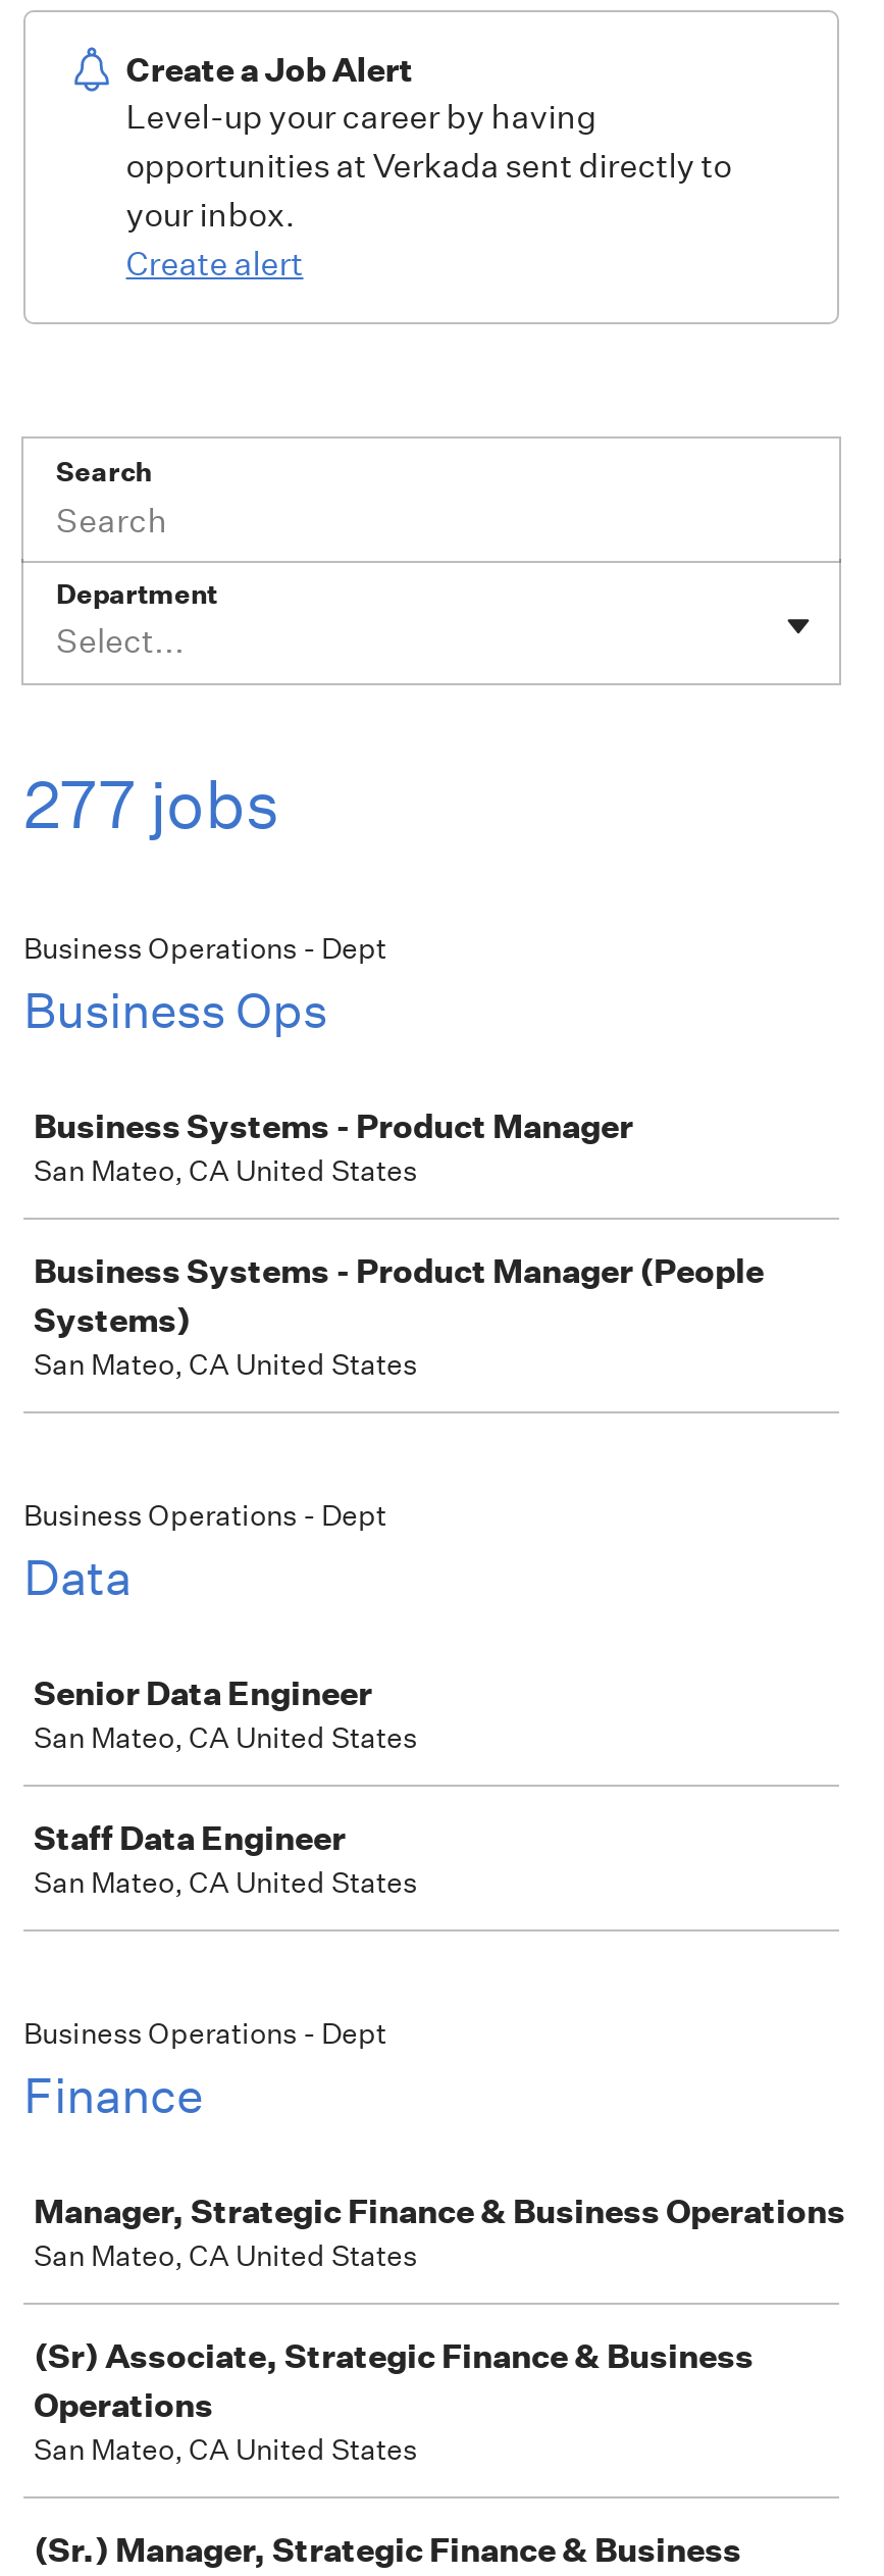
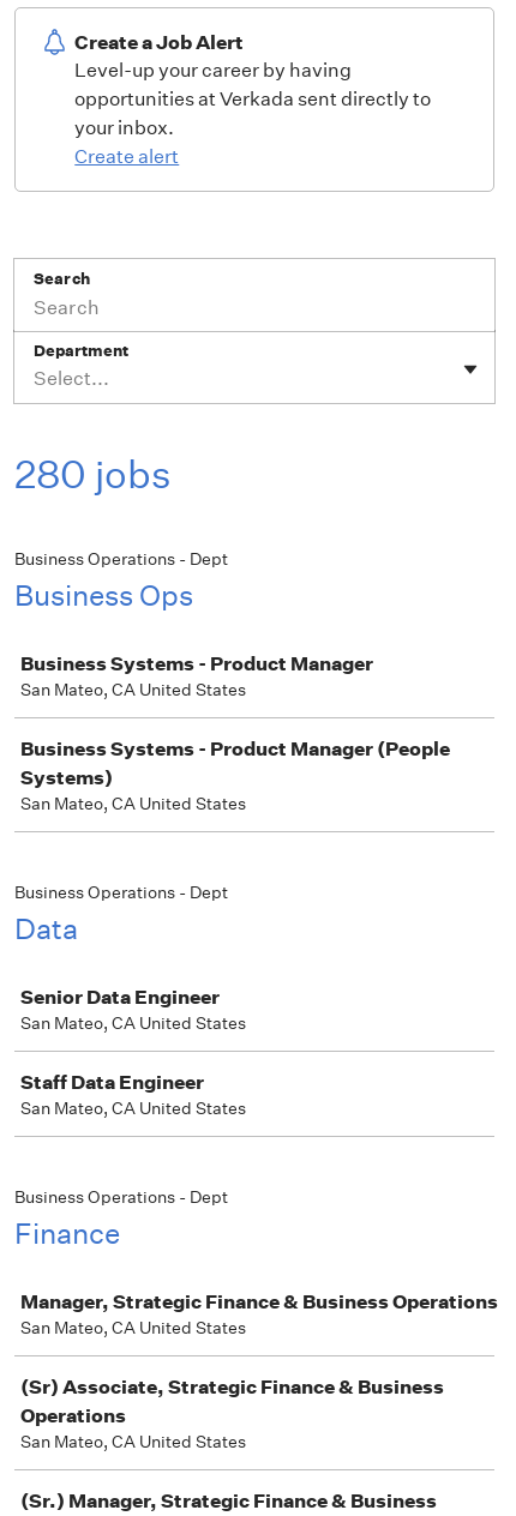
[23,765,280,844] 277 jobs -> [14,451,172,498] 280 jobs

